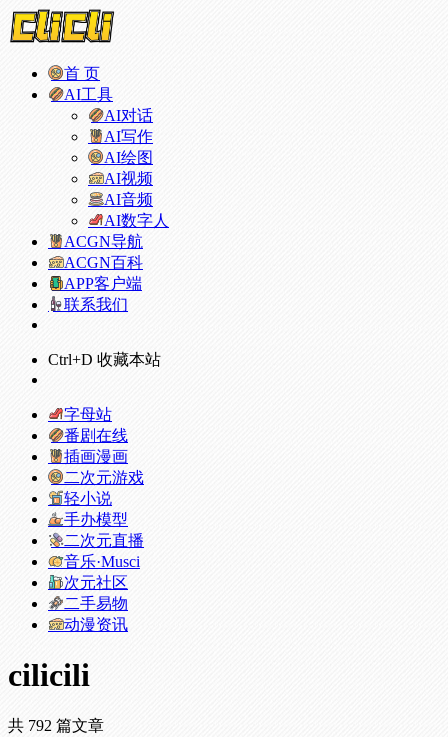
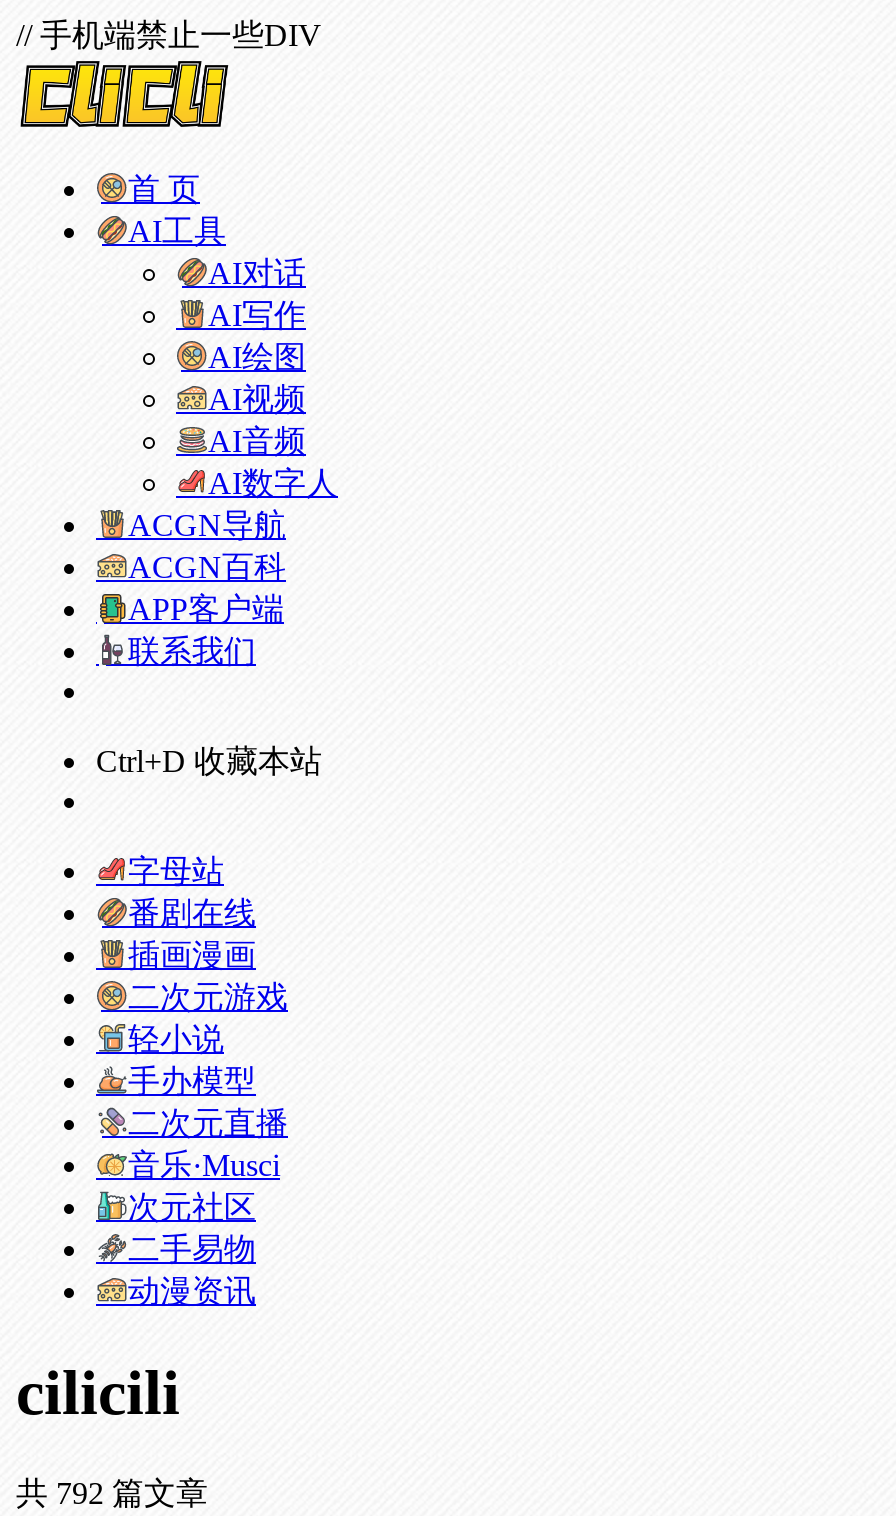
none -> [16,18,322,52] // 手机端禁止一些DIV

